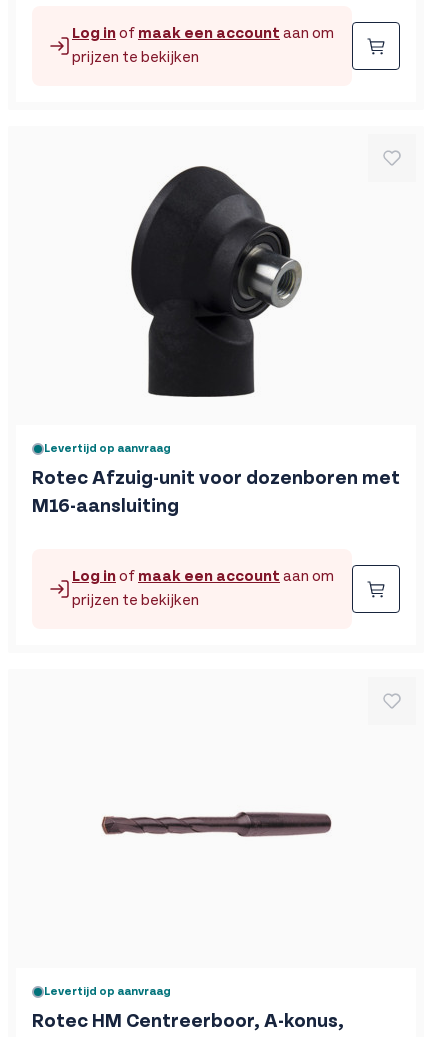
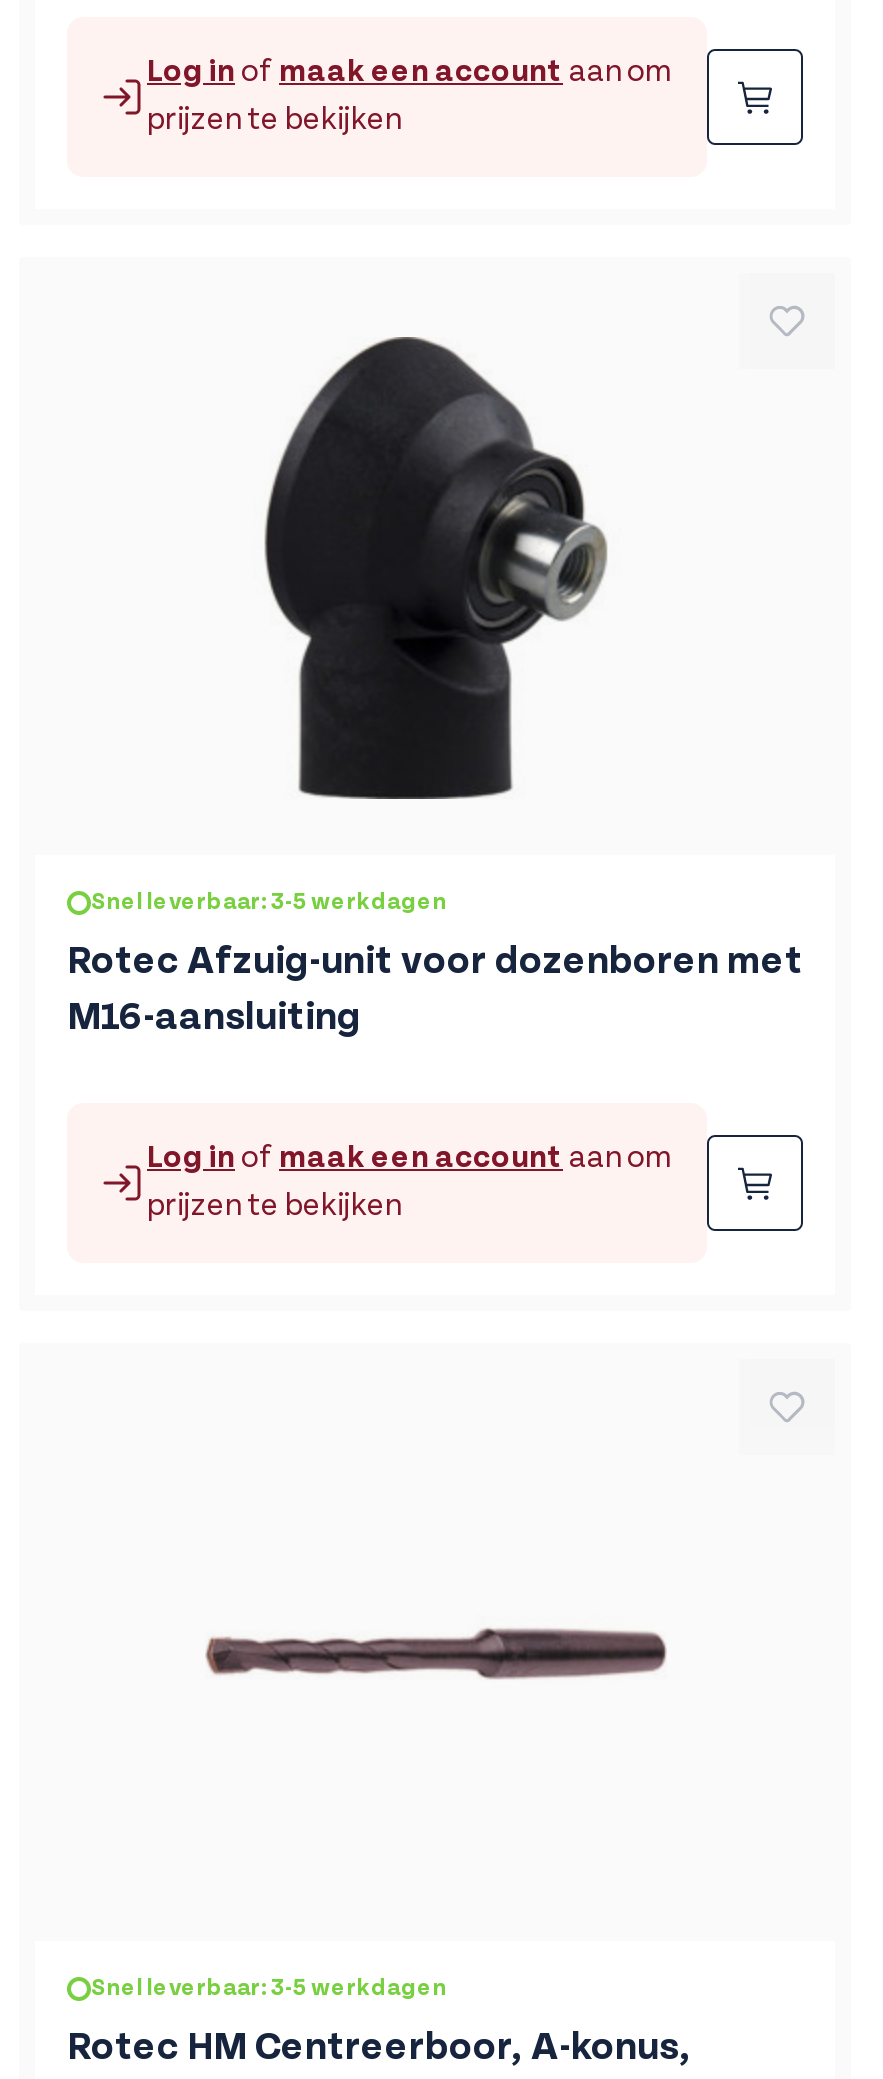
[44,442,171,455] Levertijd op aanvraag -> [91,889,447,915] Snel leverbaar: 3-5 werkdagen
[44,985,171,998] Levertijd op aanvraag -> [91,1975,447,2001] Snel leverbaar: 3-5 werkdagen

